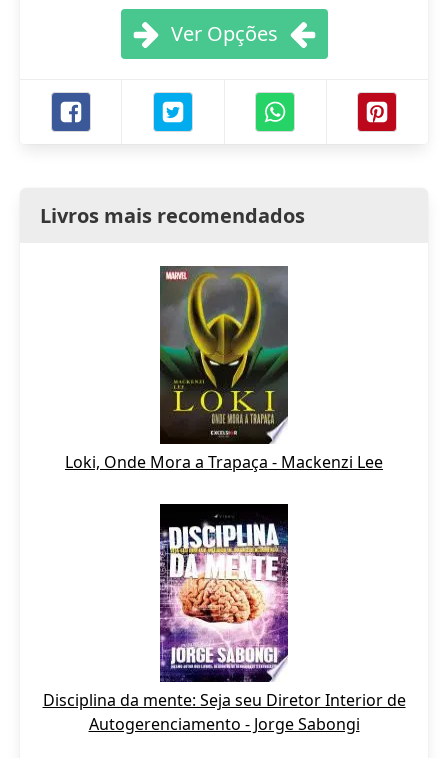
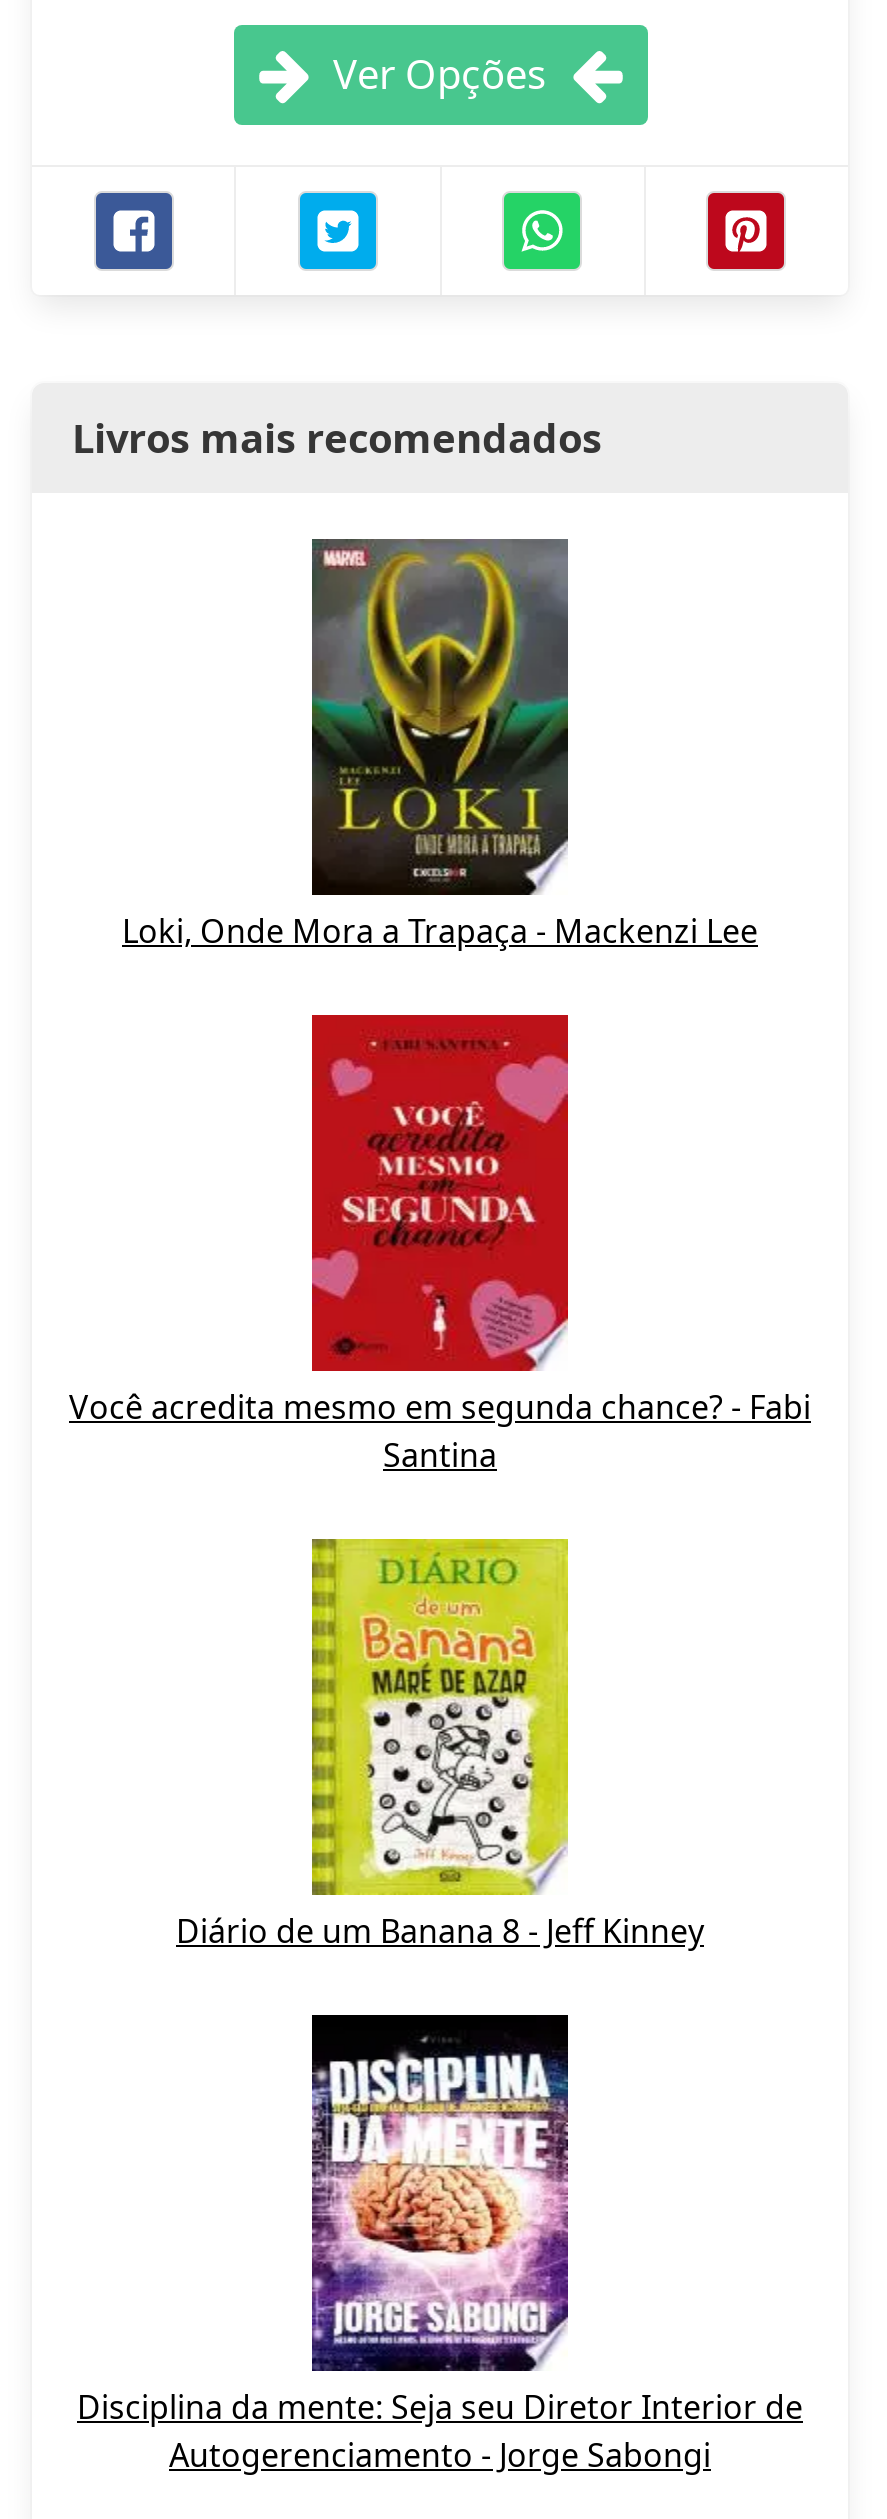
none -> [69,1013,811,1477] [image] | Você acredita mesmo em segunda chance? - Fabi | Santina
none -> [176,1537,704,1953] [image] | Diário de um Banana 8 - Jeff Kinney

